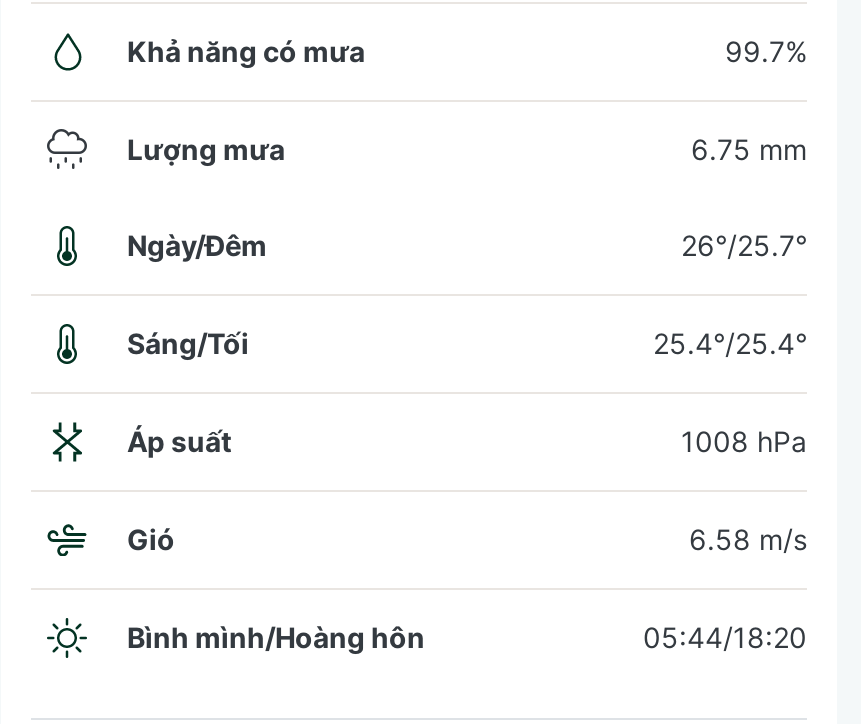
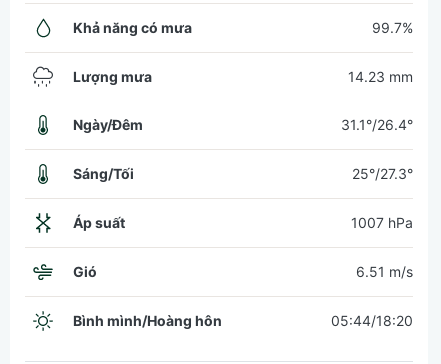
[691,132,807,166] 6.75 mm -> [348,68,413,85] 14.23 mm
[681,228,807,262] 26°/25.7° -> [341,116,413,133] 31.1°/26.4°
[653,326,807,360] 25.4°/25.4° -> [352,165,413,182] 25°/27.3°
[681,424,807,458] 1008 hPa -> [351,214,413,231] 1007 hPa
[689,522,807,556] 6.58 m/s -> [356,263,413,280] 6.51 m/s

